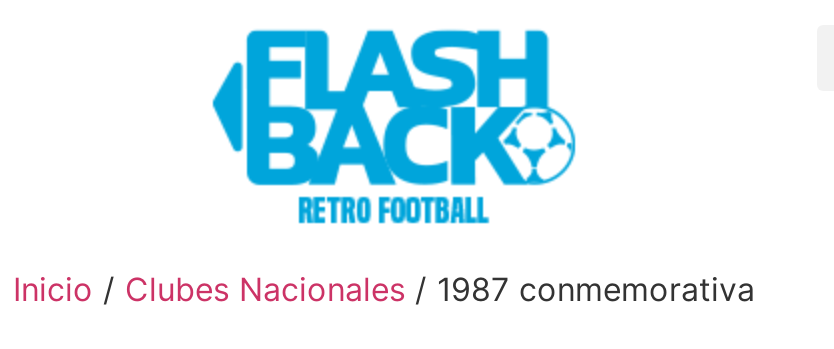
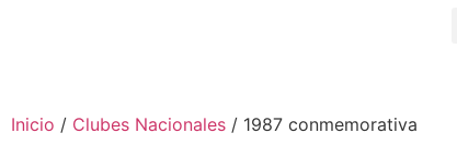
[211,27,577,225] [image] -> none

